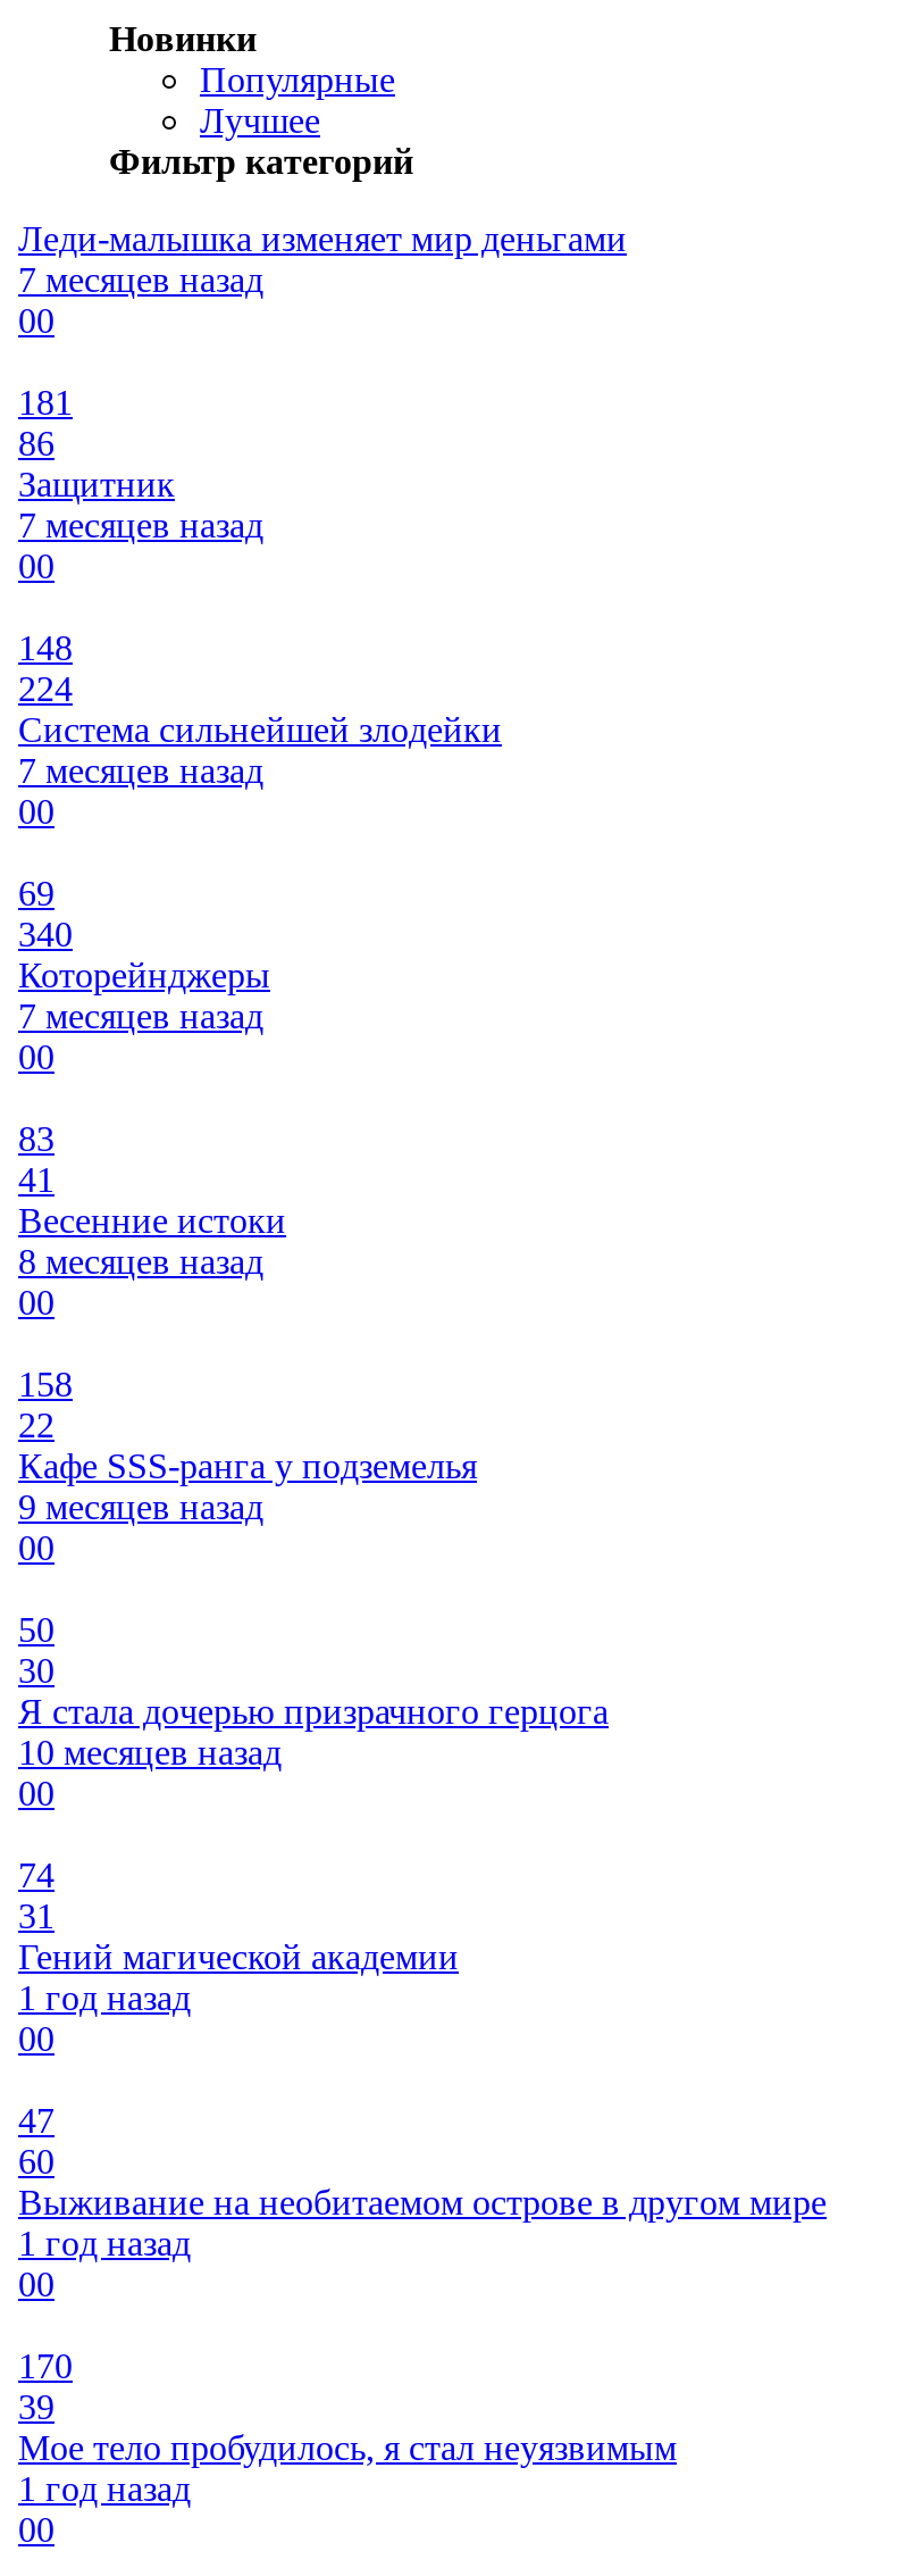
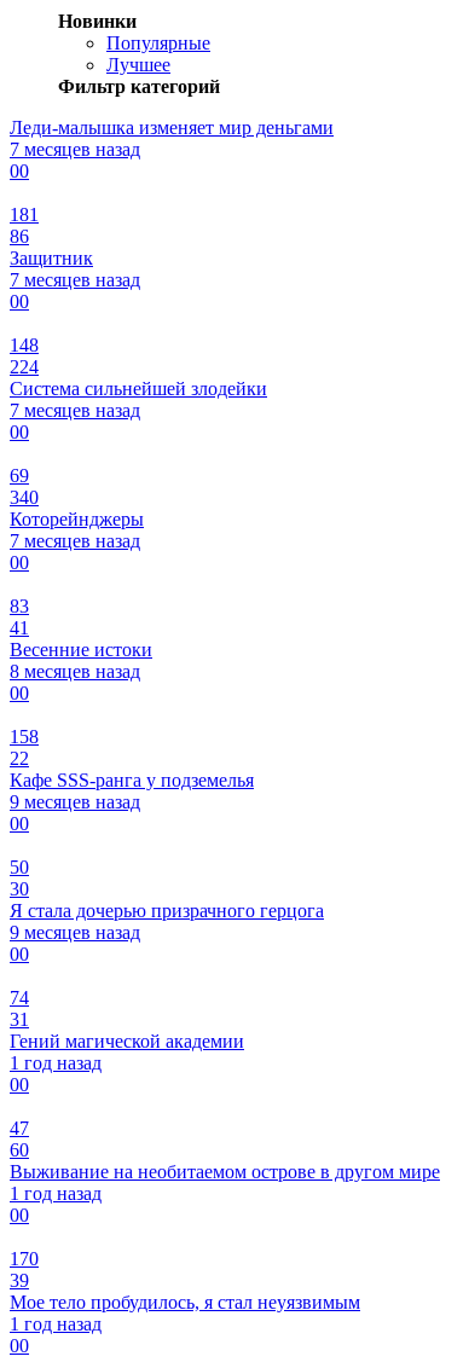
[18,1733,282,1772] 10 месяцев назад -> [10,922,140,943] 9 месяцев назад

